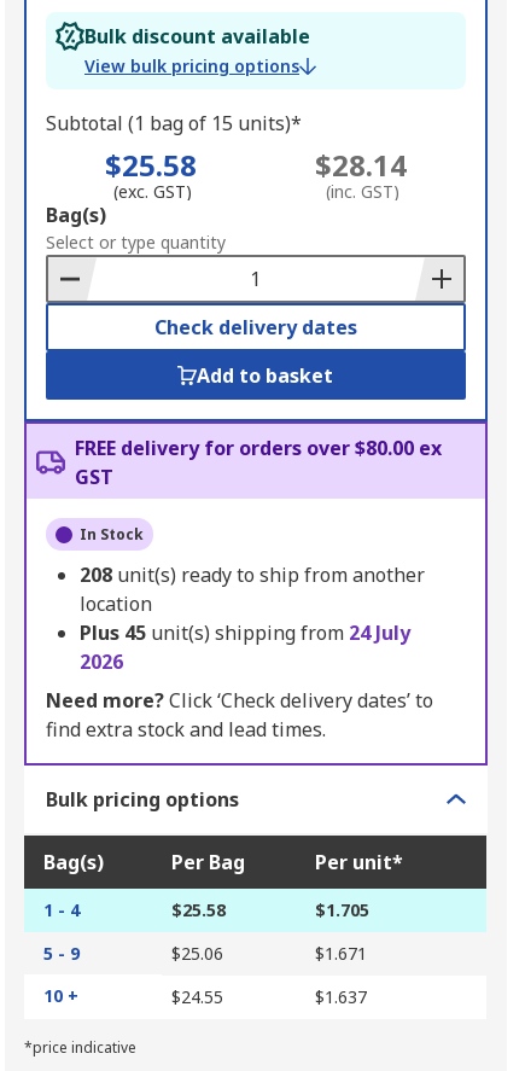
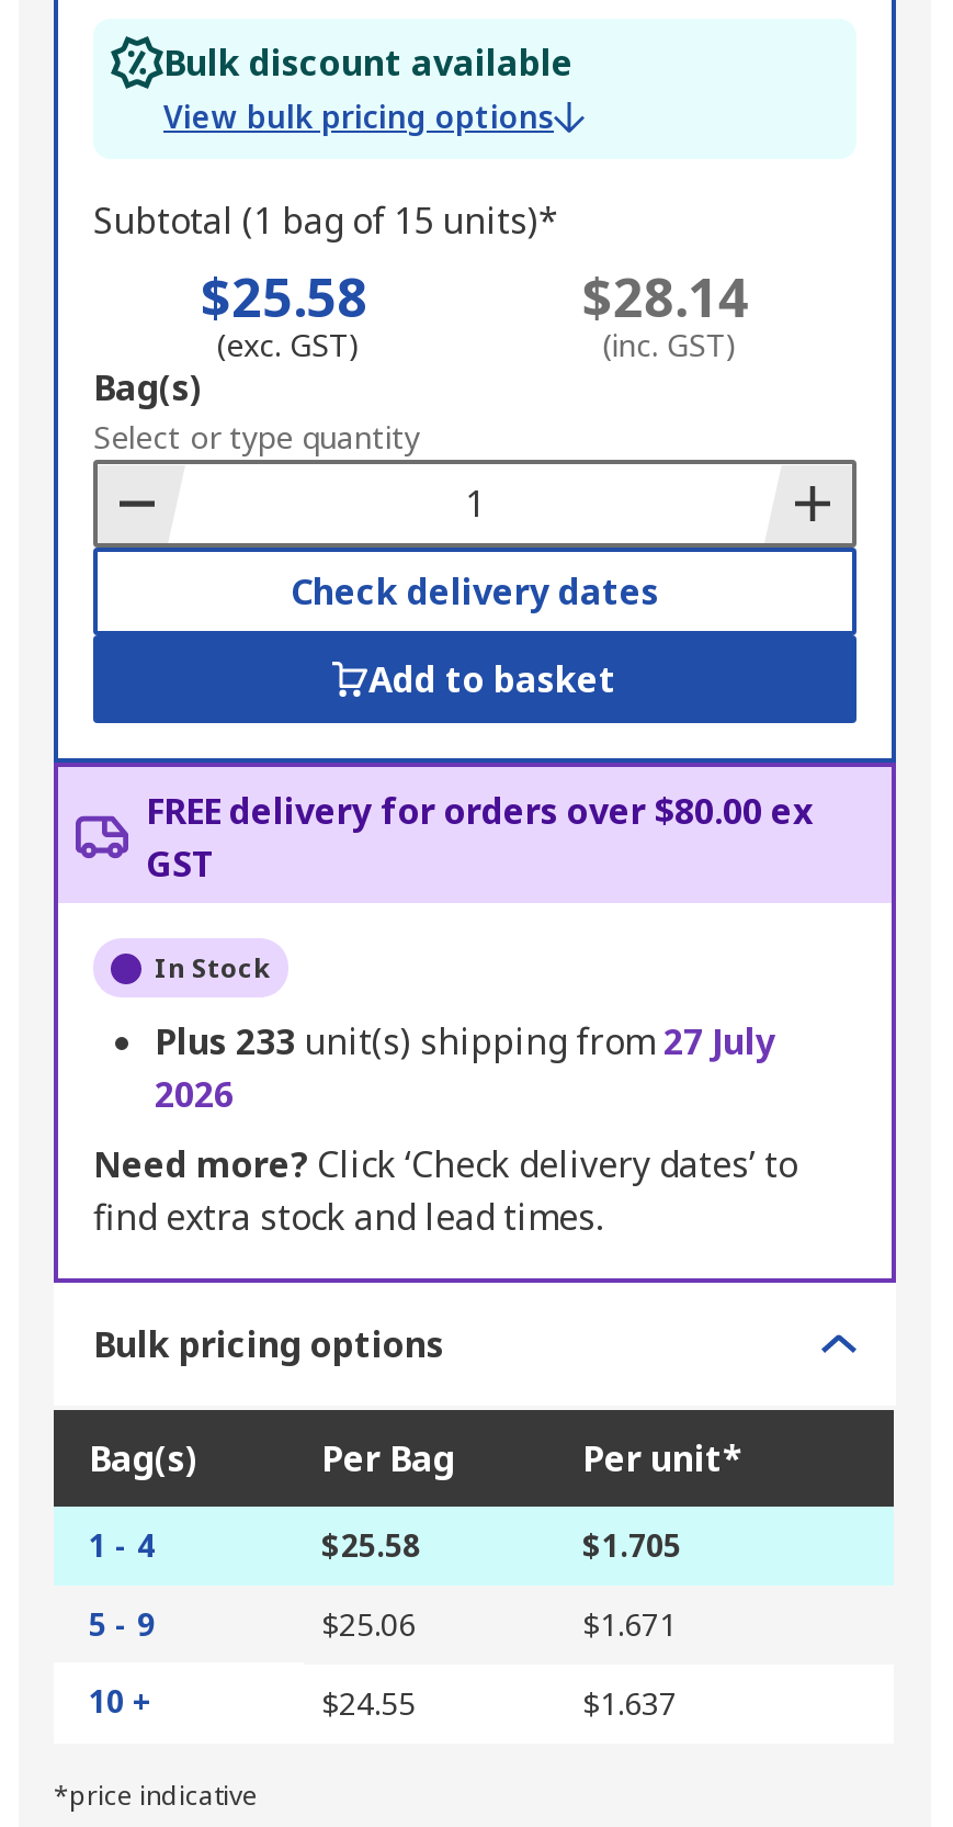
[80,562,425,647] 208 unit(s) ready to ship from another | location | Plus 45 unit(s) shipping from 24 July -> [155,1018,775,1067] Plus 233 unit(s) shipping from 27 July

